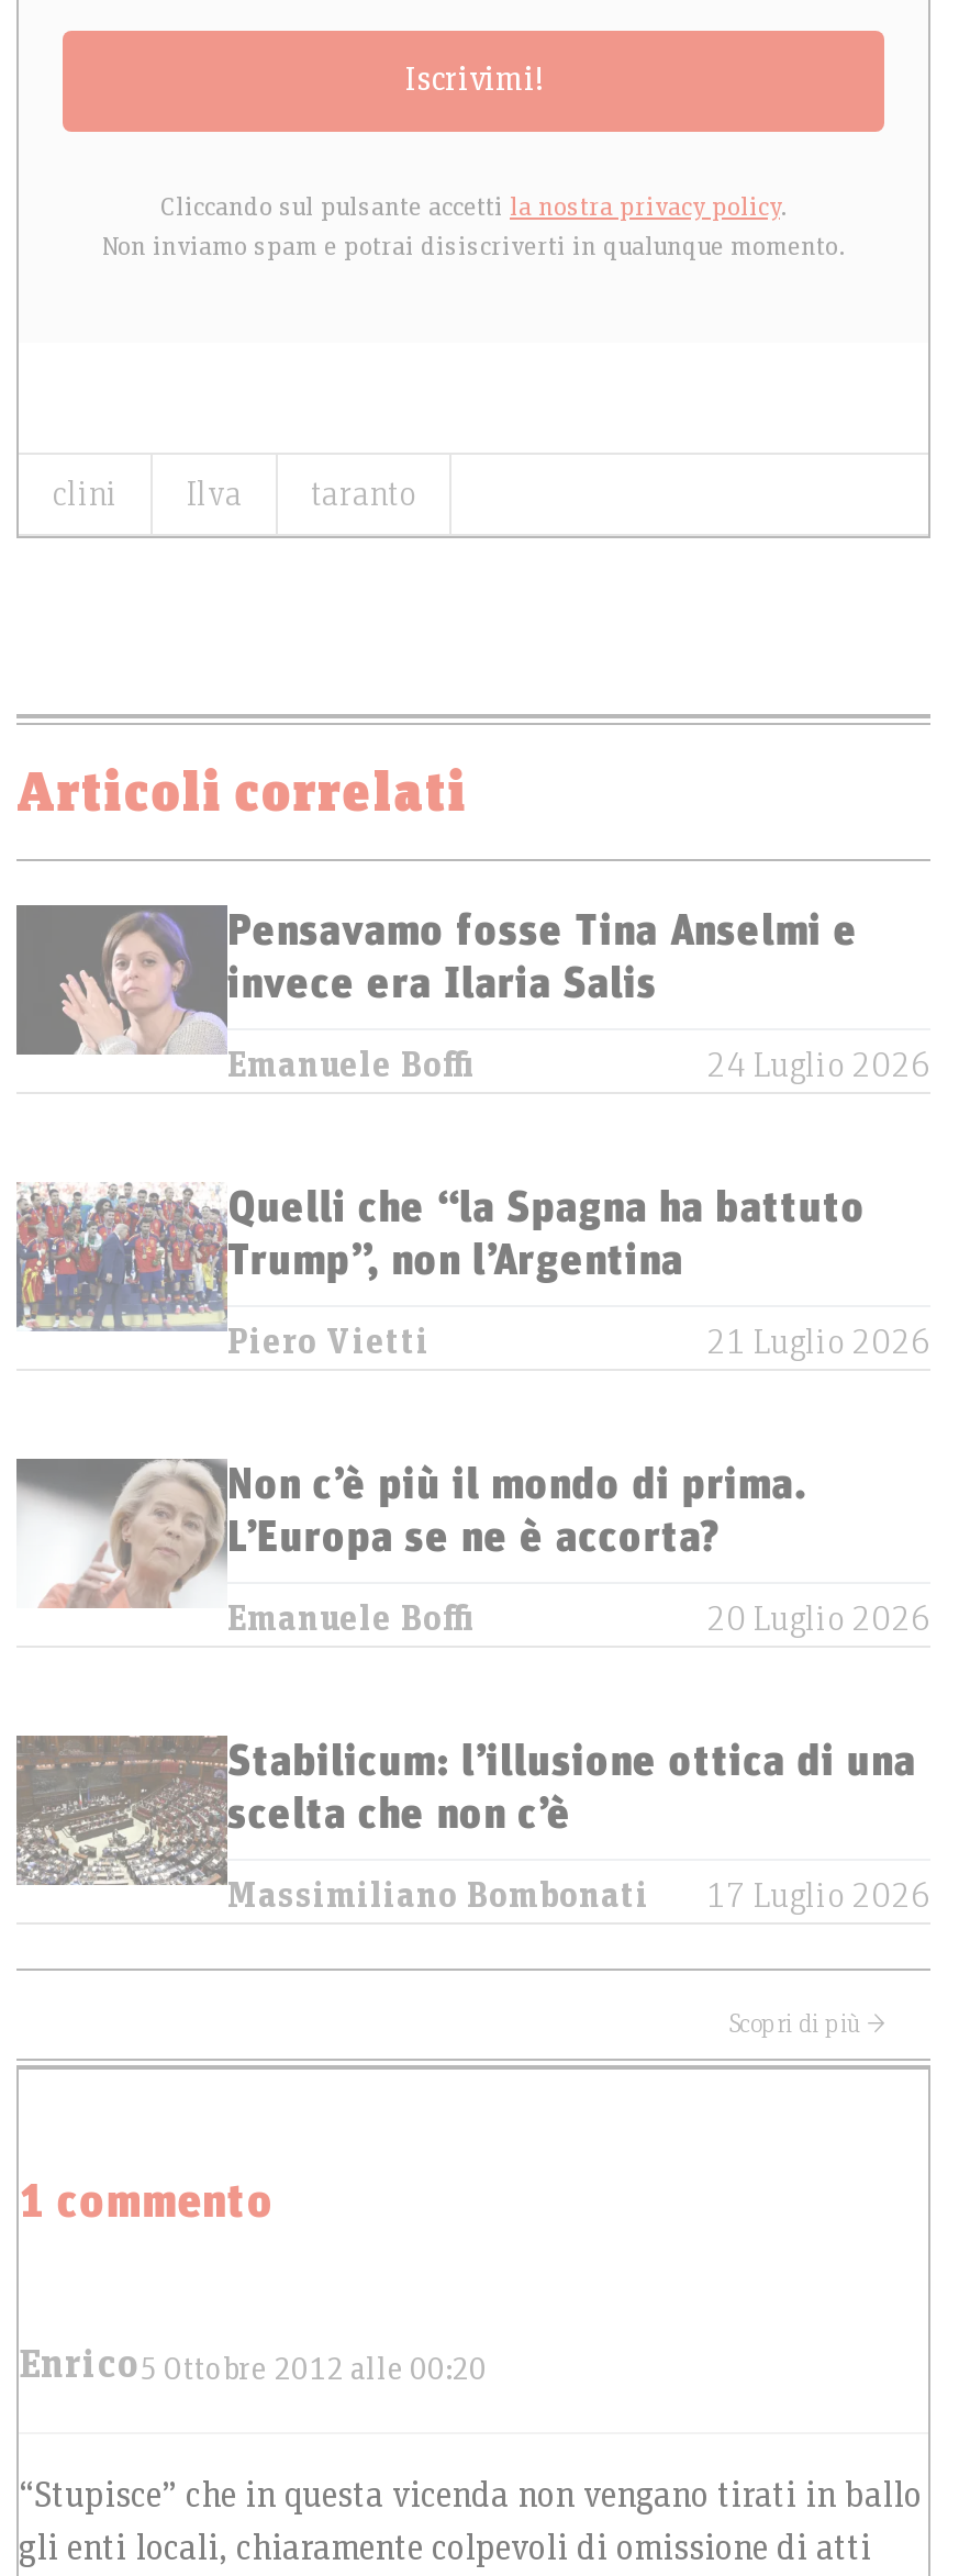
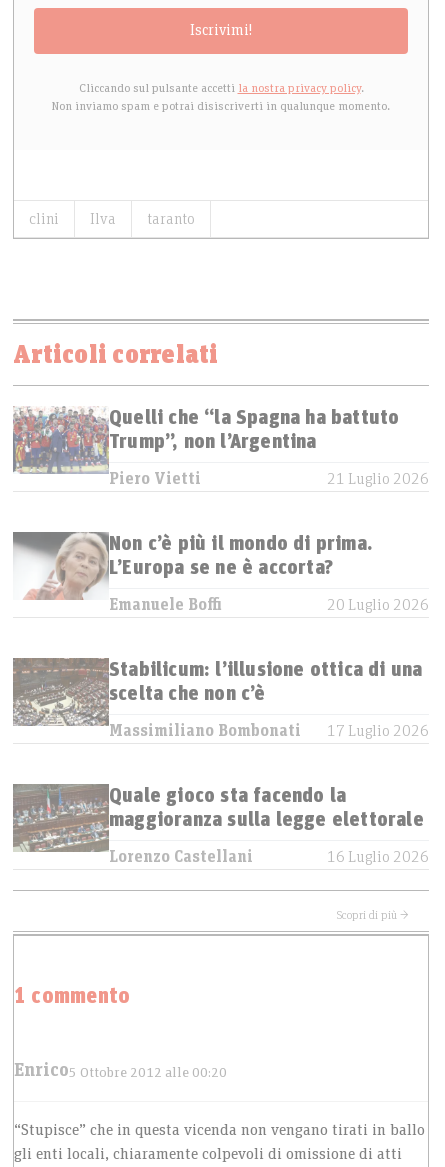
[14,903,930,1083] [image] | Pensavamo fosse Tina Anselmi e | invece era Ilaria Salis | Emanuele Boffi | 24 Luglio 2026 -> none
moved [12,1180,930,1914] -> [11,405,429,739]: [image] | Quelli che “la Spagna ha battuto | Trump”, non l’Argentina | ... | Massimiliano Bombonati | 17 Luglio 2026
none -> [13,784,429,865] [image] | Quale gioco sta facendo la | maggioranza sulla legge elettorale | Lorenzo Castellani | 16 Luglio 2026

